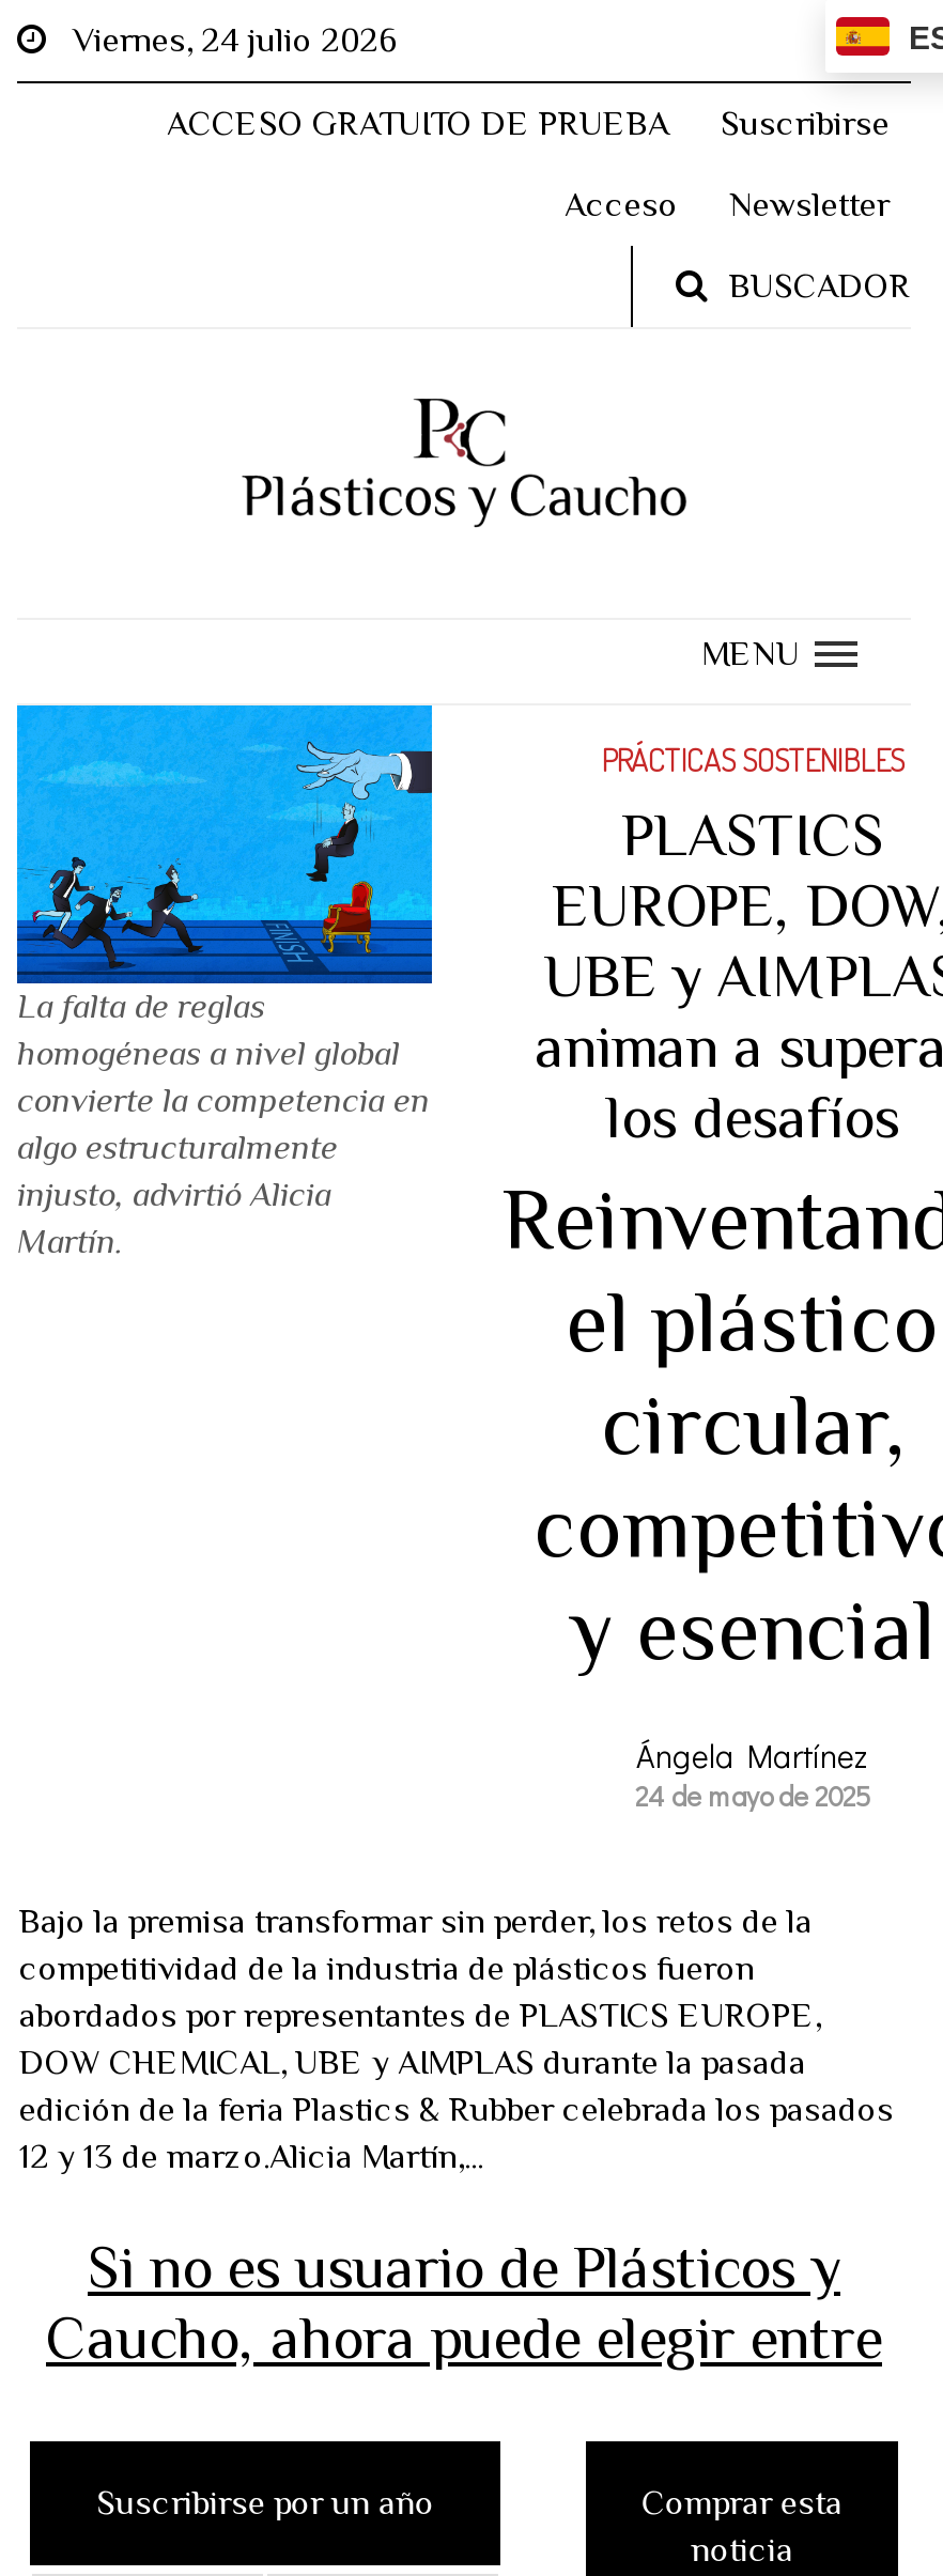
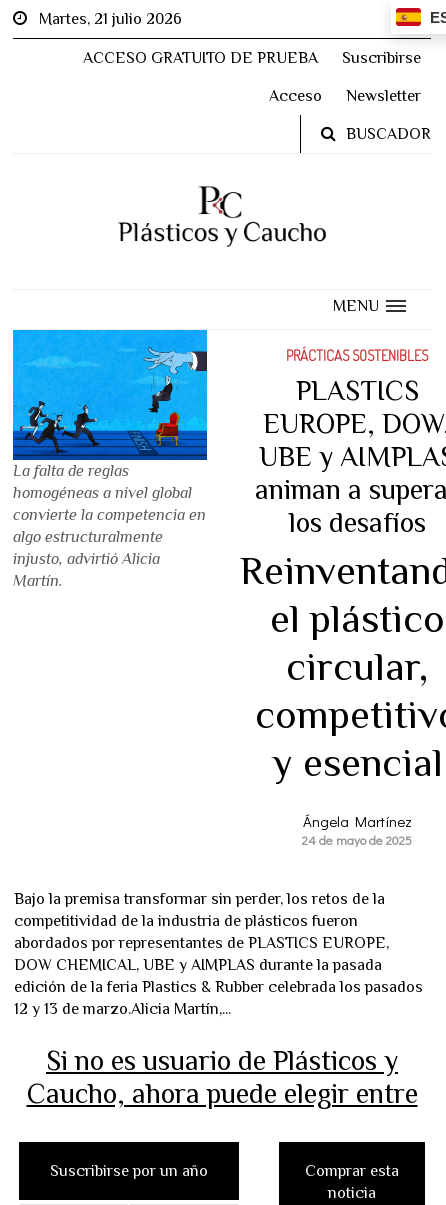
[47,21,398,60] Viernes, 24 julio 2026 -> [27,10,182,28] Martes, 21 julio 2026

